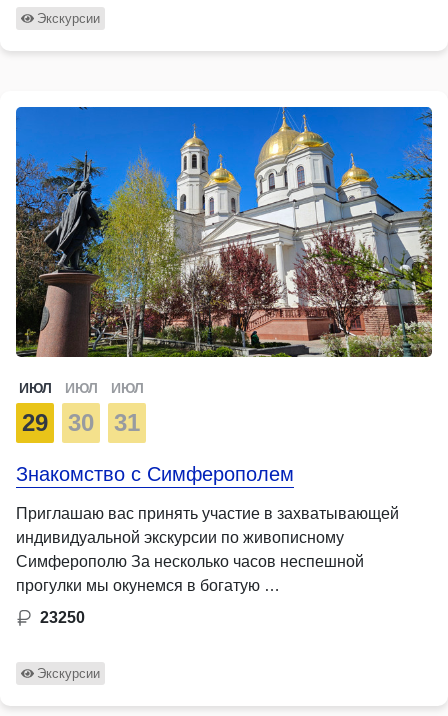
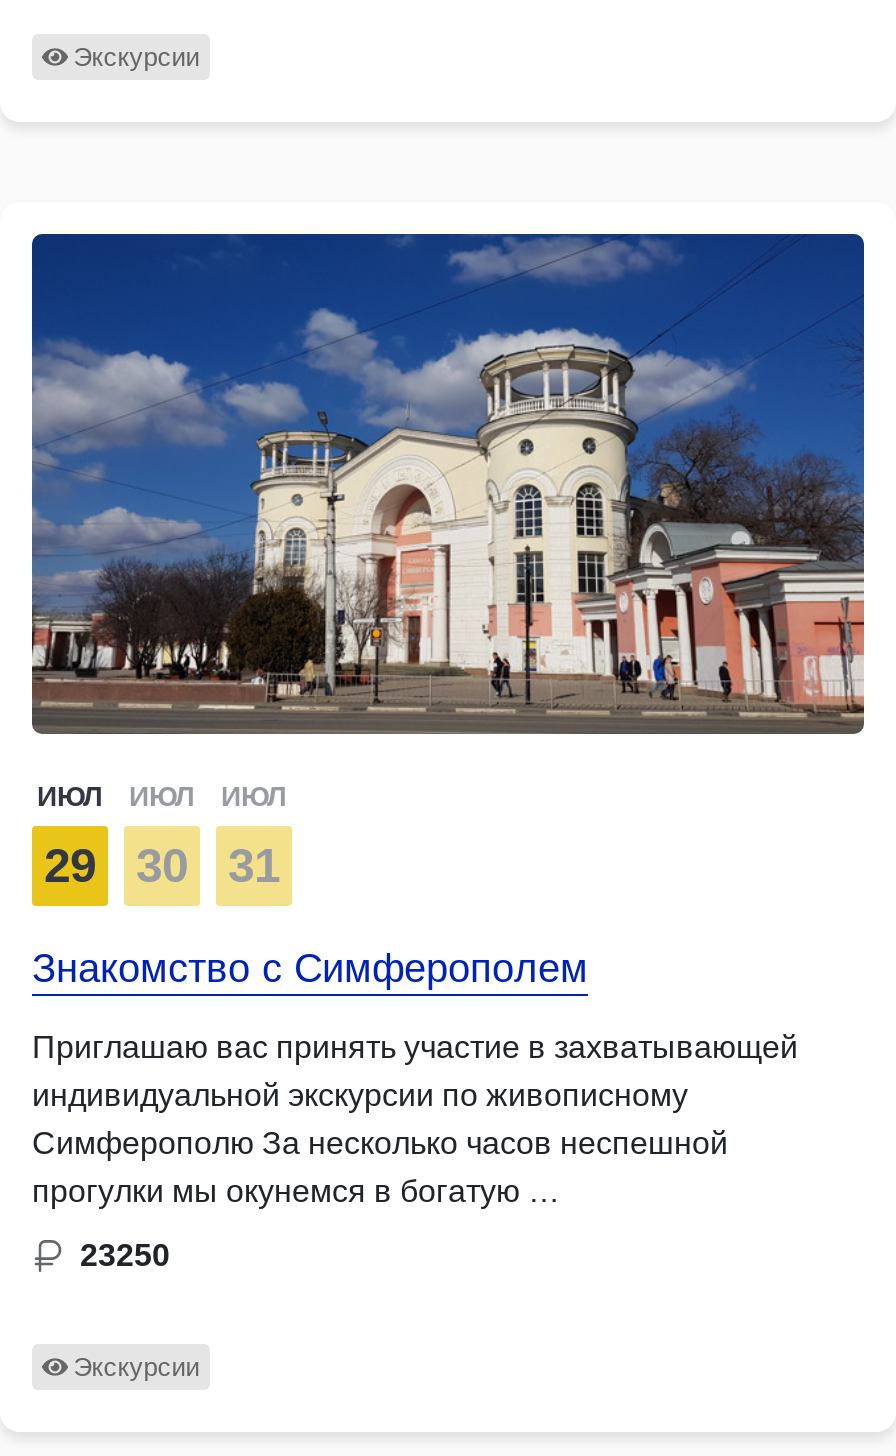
[15,107,433,358] [image] -> [30,232,866,736] [image]

